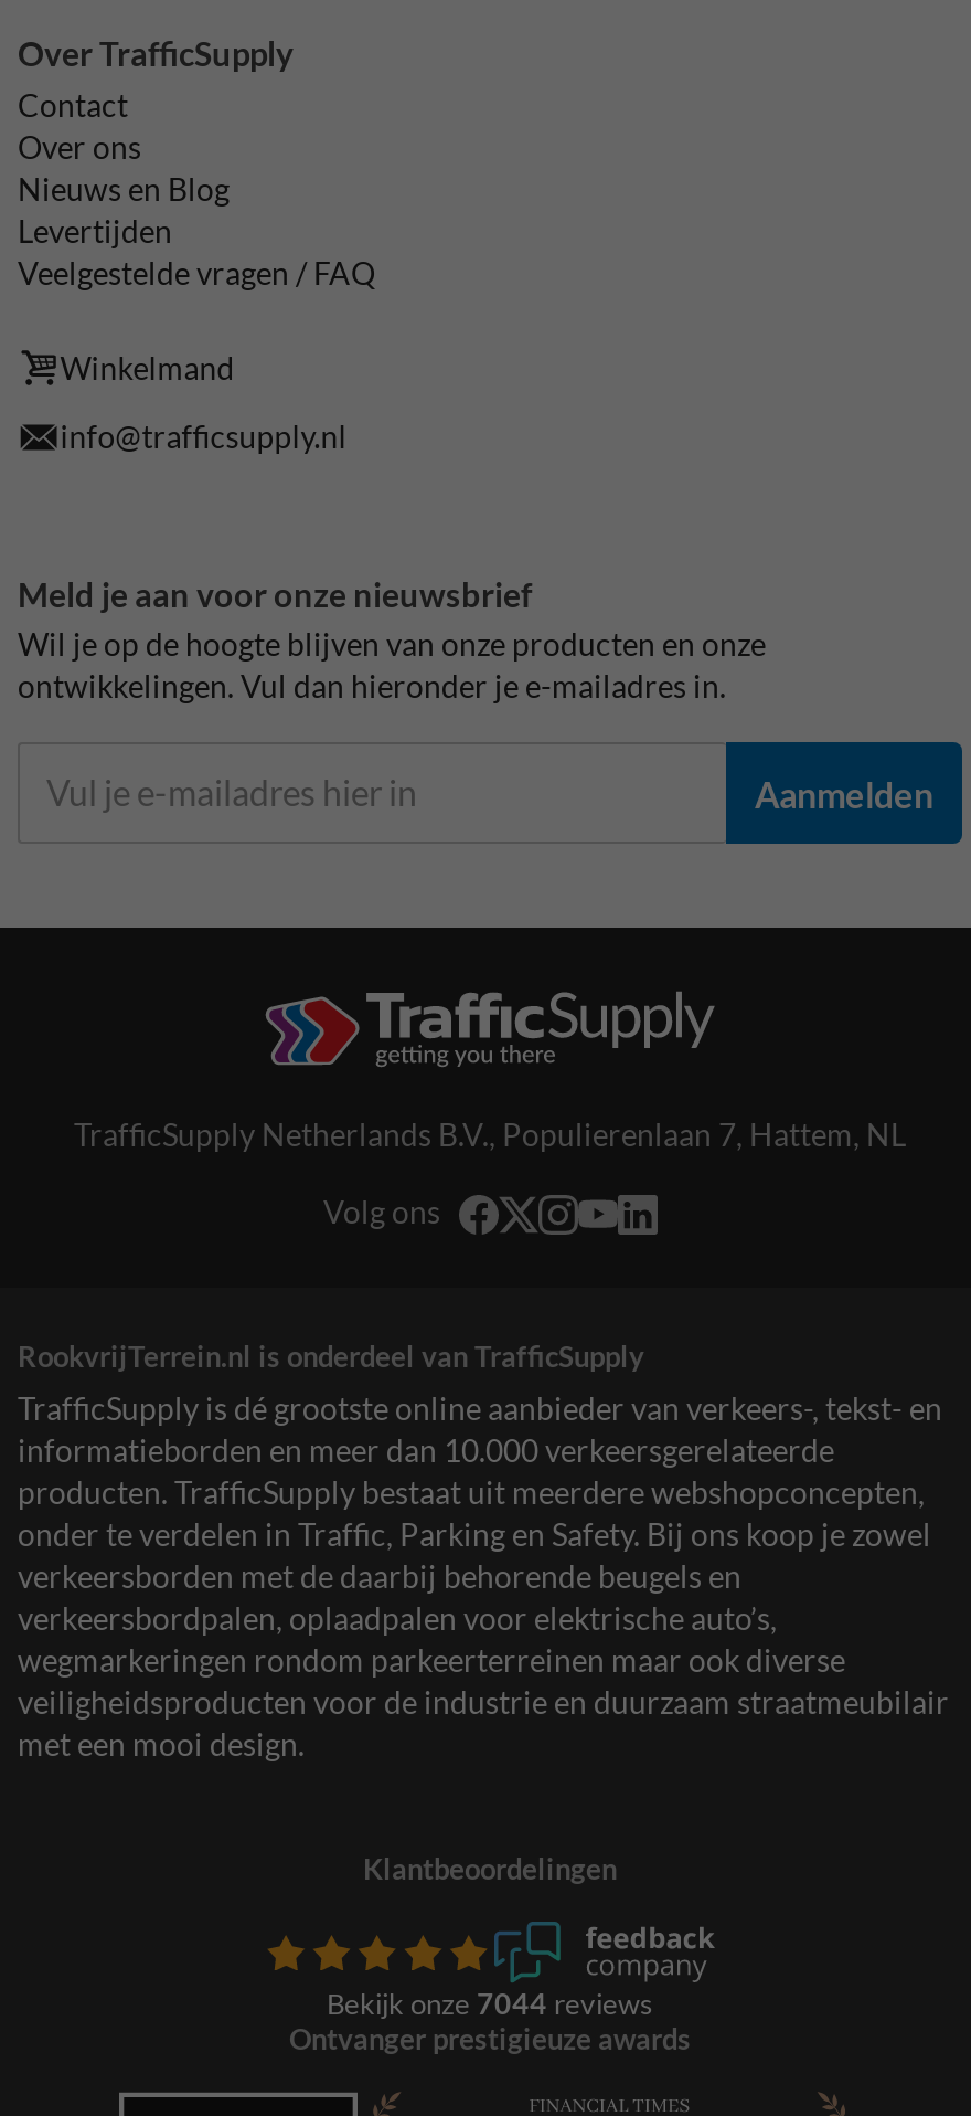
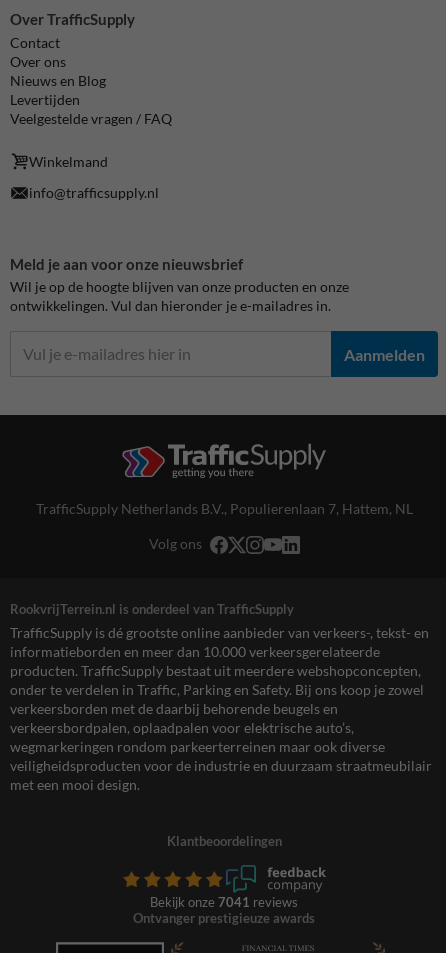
[327,1986,653,2021] Bekijk onze 7044 reviews -> [150,894,298,910] Bekijk onze 7041 reviews

